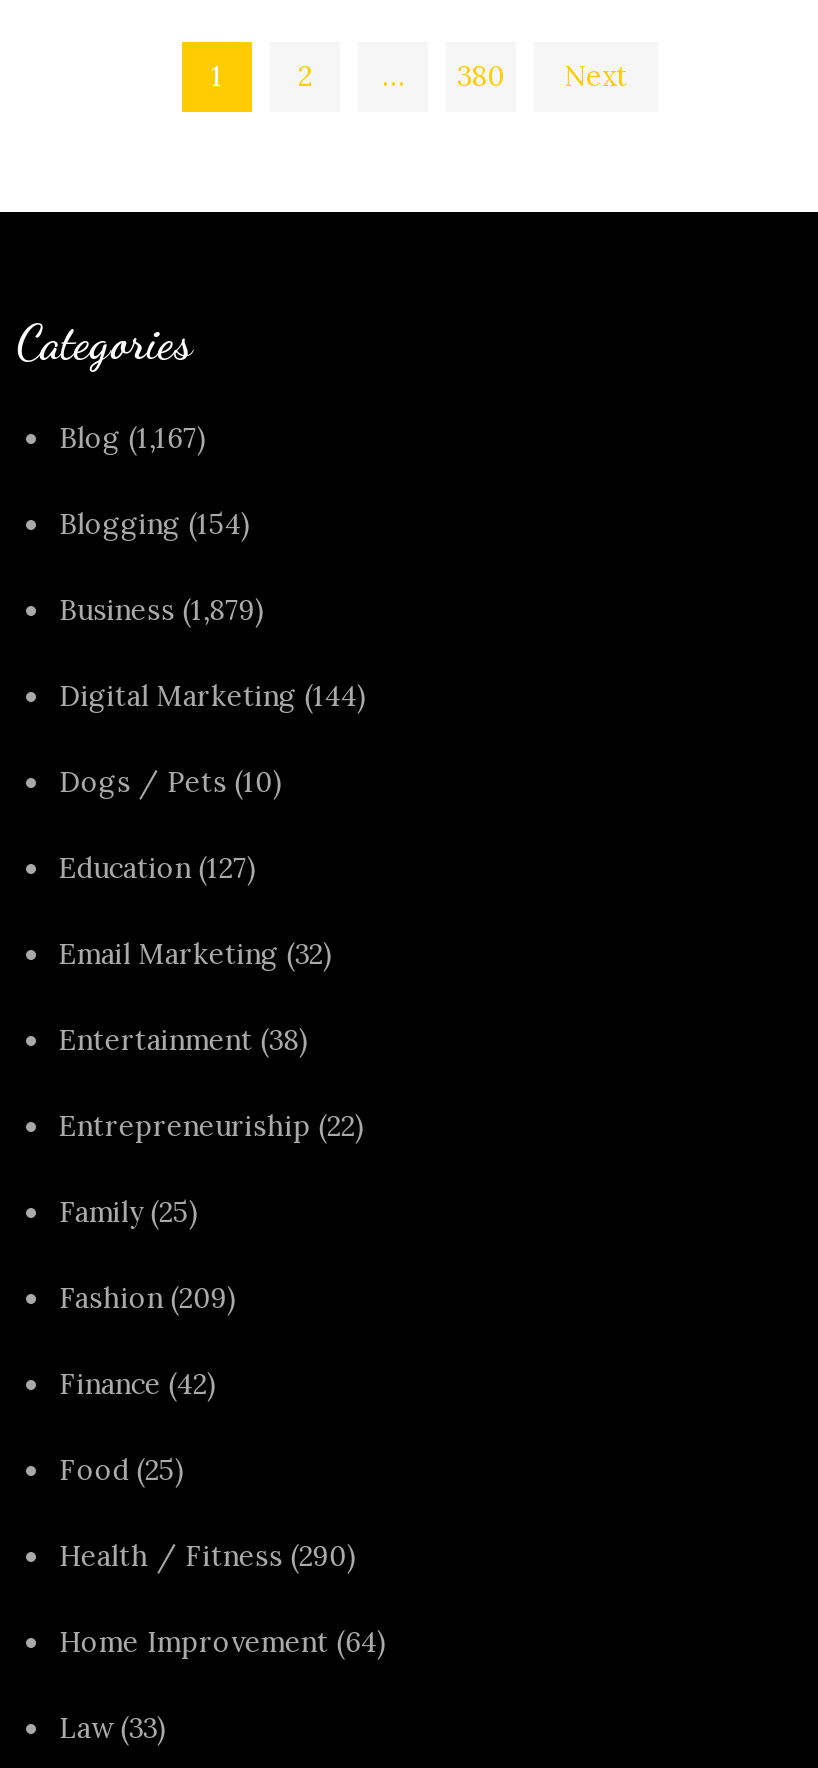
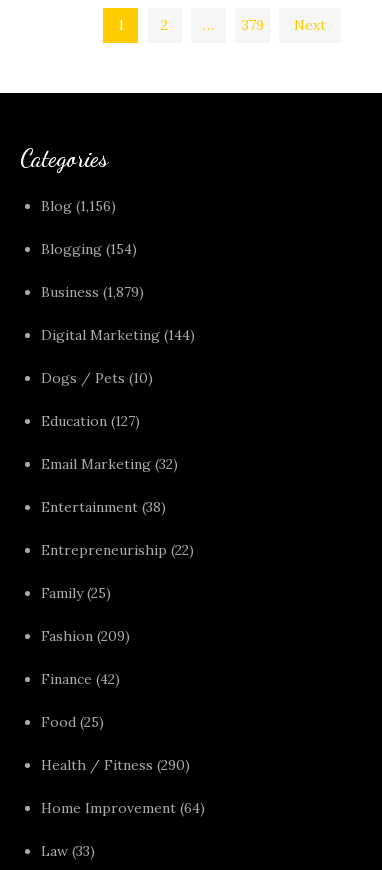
[457,58,505,94] 380 -> [241,16,263,34] 379
[59,420,207,456] Blog (1,167) -> [41,197,116,215] Blog (1,156)

